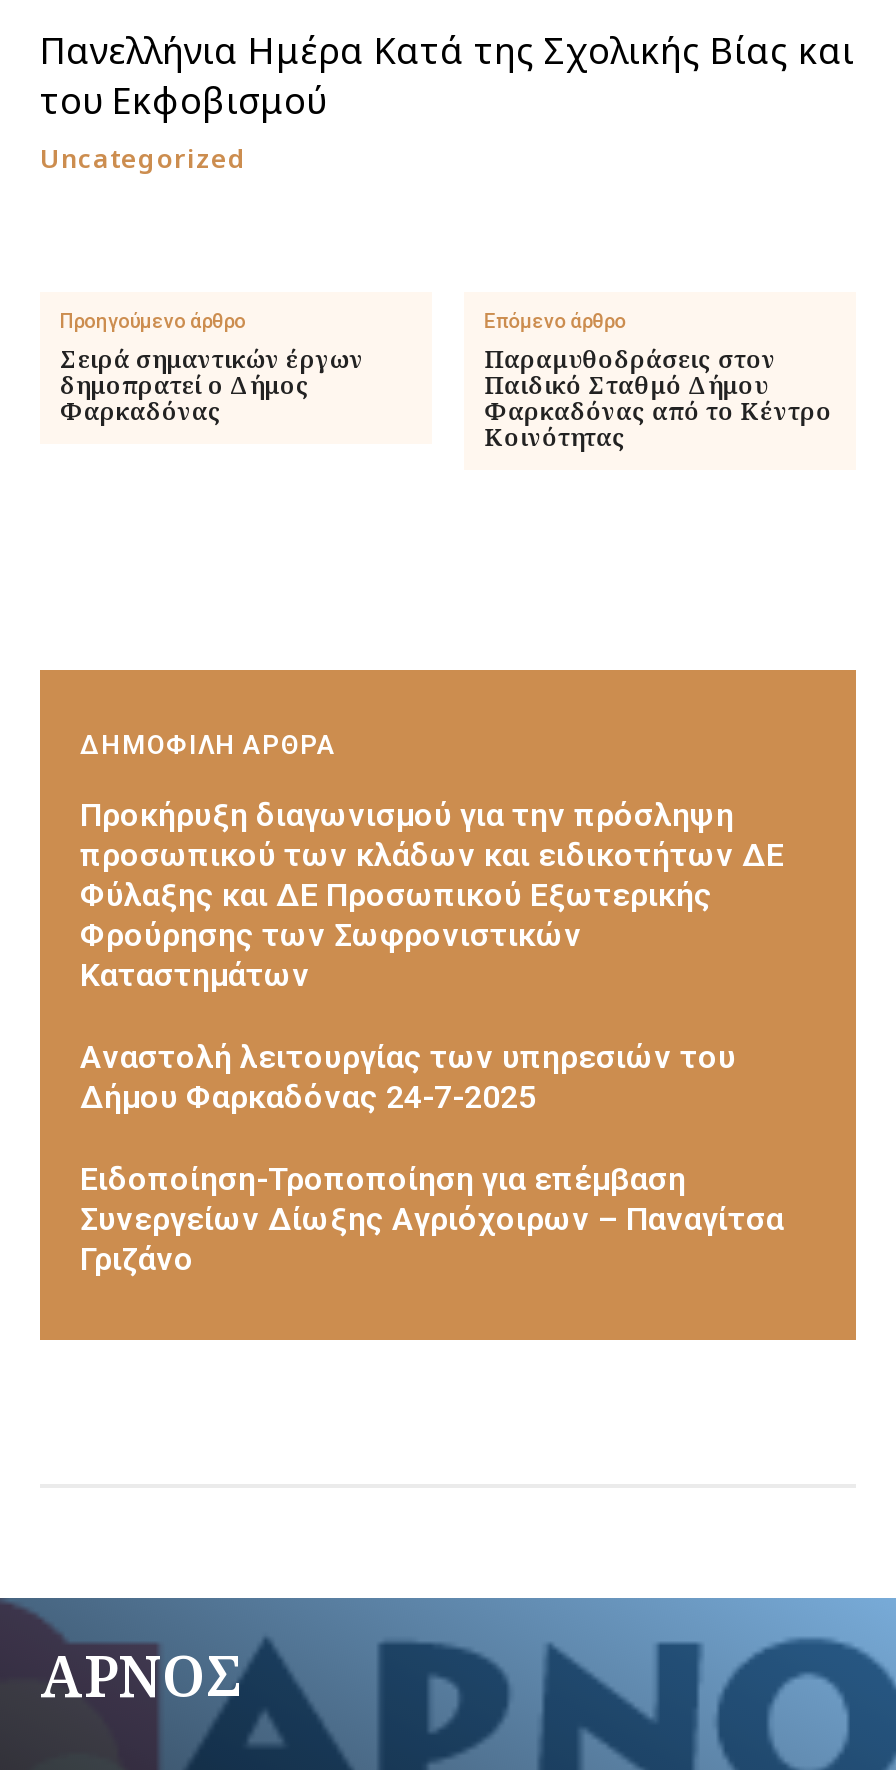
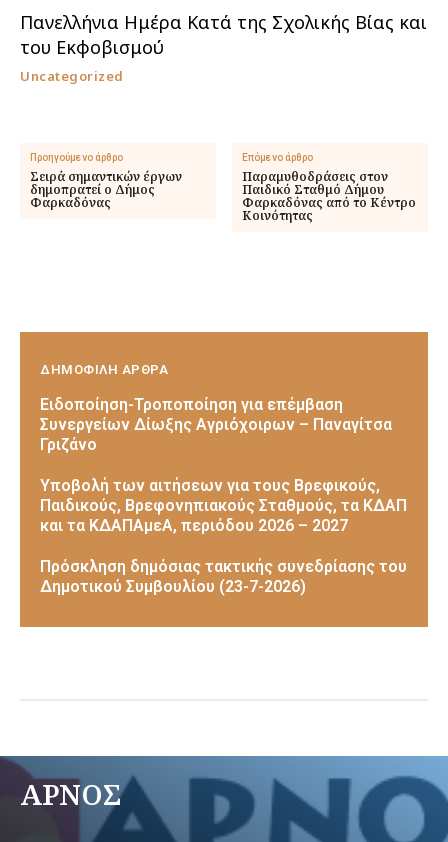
[80,796,784,1116] Προκήρυξη διαγωνισμού για την πρόσληψη | προσωπικού των κλάδων και ειδικοτήτων ΔΕ | Φύλαξης και ΔΕ Προσωπικού Εξωτερικής | Φρούρησης των Σωφρονιστικών | Καταστημάτων | Αναστολή λειτουργίας των υπηρεσιών του | Δήμου Φαρκαδόνας 24-7-2025 -> none
moved [80,1160,784,1278] -> [40,395,392,454]: Ειδοποίηση-Τροποποίηση για επέμβαση | Συνεργείων Δίωξης Αγριόχοιρων – Παναγίτσα | Γριζάνο
none -> [40,476,407,596] Υποβολή των αιτήσεων για τους Βρεφικούς, | Παιδικούς, Βρεφονηπιακούς Σταθμούς, τα ΚΔΑΠ | και τα ΚΔΑΠΑμεΑ, περιόδου 2026 – 2027 | Πρόσκληση δημόσιας τακτικής συνεδρίασης του | Δημοτικού Συμβουλίου (23-7-2026)

